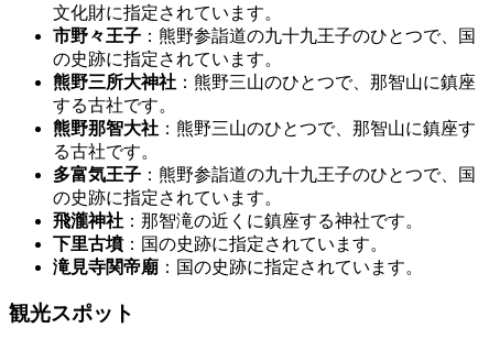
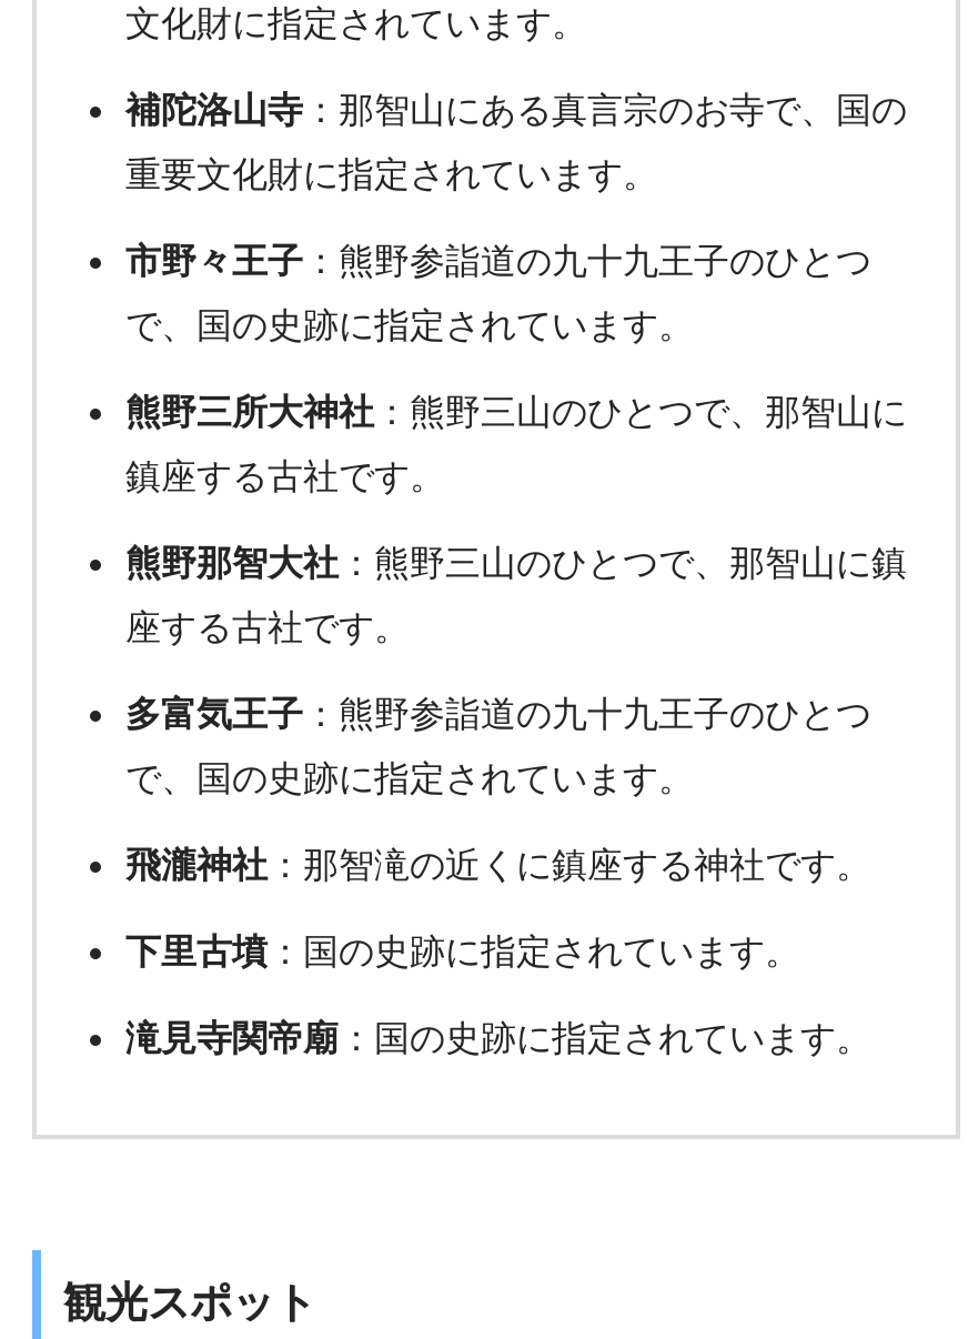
[53,26,476,206] 市野々王子：熊野参詣道の九十九王子のひとつで、国 | の史跡に指定されています。 | 熊野三所大神社：熊野三山のひとつで、那智山に鎮座 | する古社です。 | 熊野那智大社：熊野三山のひとつで、那智山に鎮座す | る古社です。 | 多富気王子：熊野参詣道の九十九王子のひとつで、国 | の史跡に指定されています。 -> [125,92,907,798] 補陀洛山寺：那智山にある真言宗のお寺で、国の | 重要文化財に指定されています。 | 市野々王子：熊野参詣道の九十九王子のひとつ | で、国の史跡に指定されています。 | 熊野三所大神社：熊野三山のひとつで、那智山に | 鎮座する古社です。 | 熊野那智大社：熊野三山のひとつで、那智山に鎮 | 座する古社です。 | 多富気王子：熊野参詣道の九十九王子のひとつ | で、国の史跡に指定されています。

